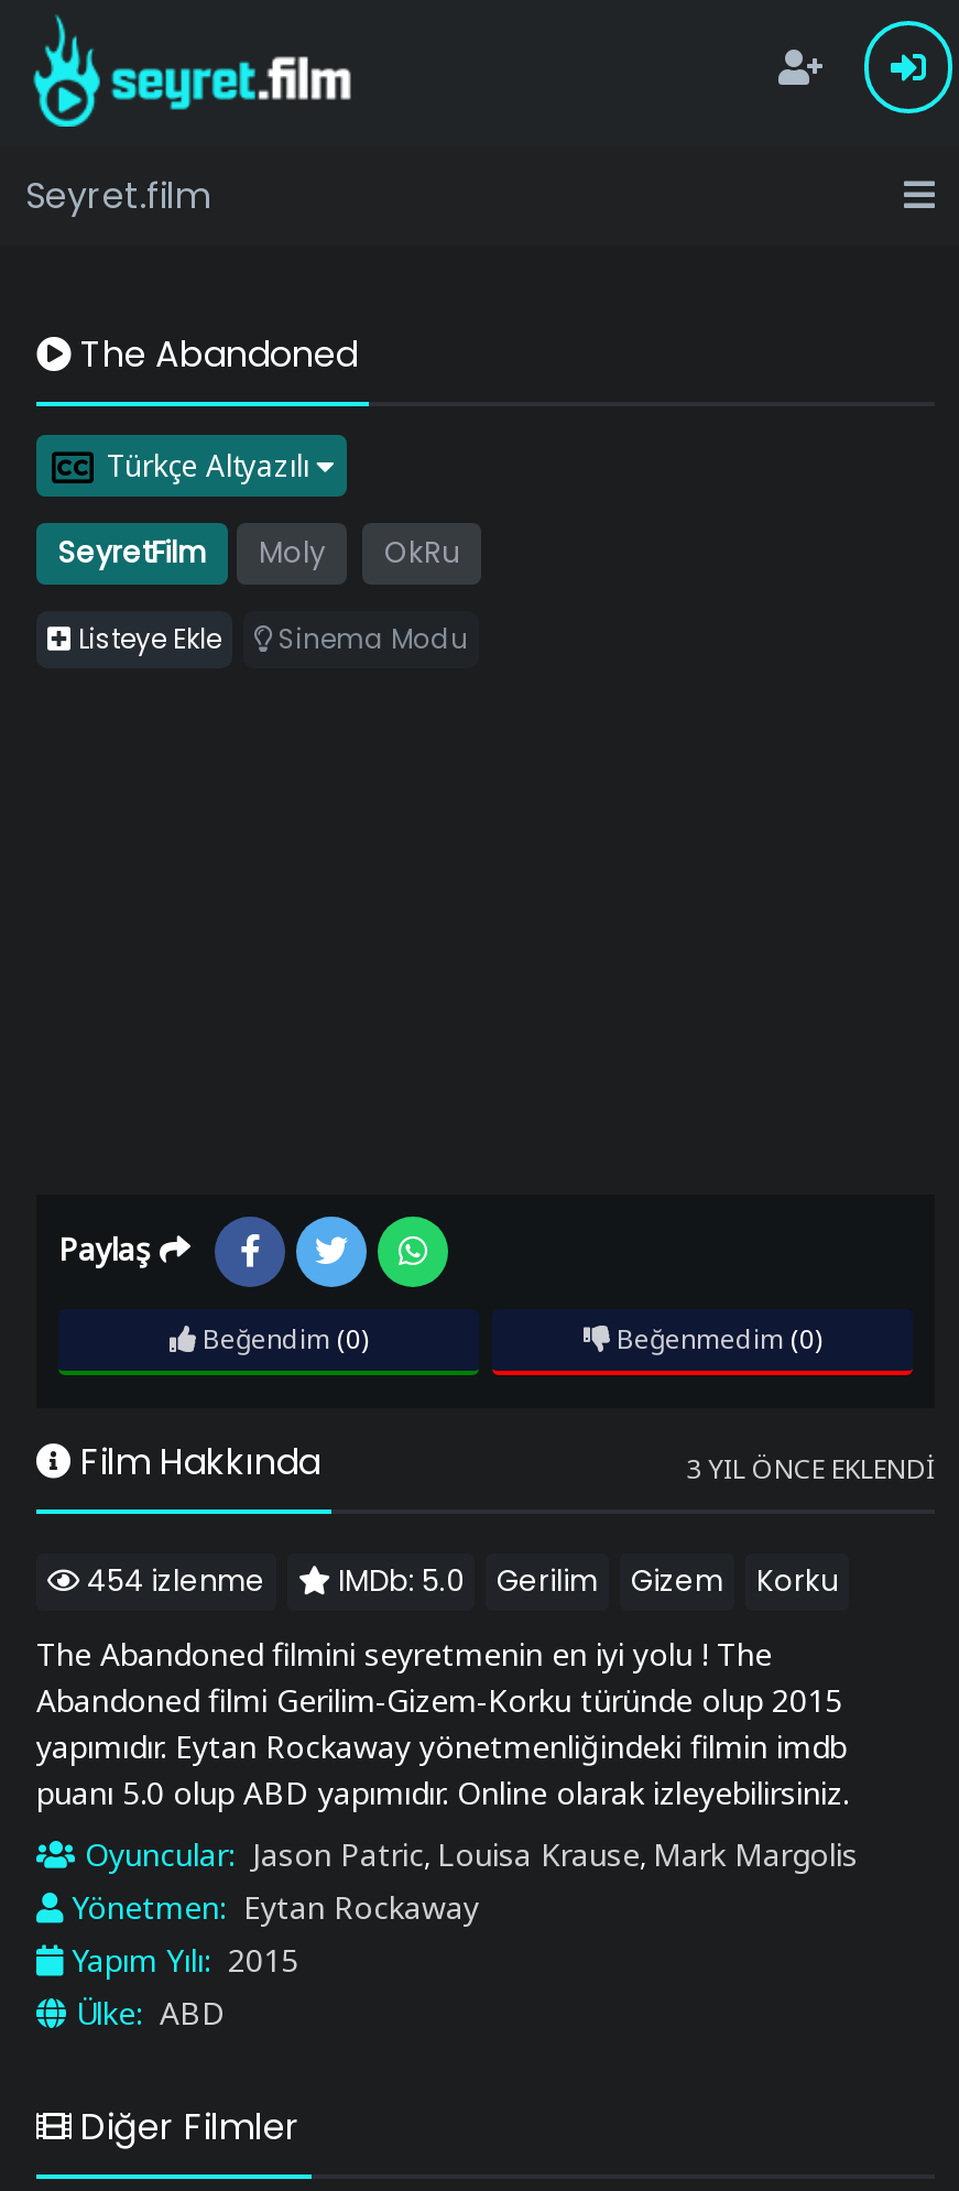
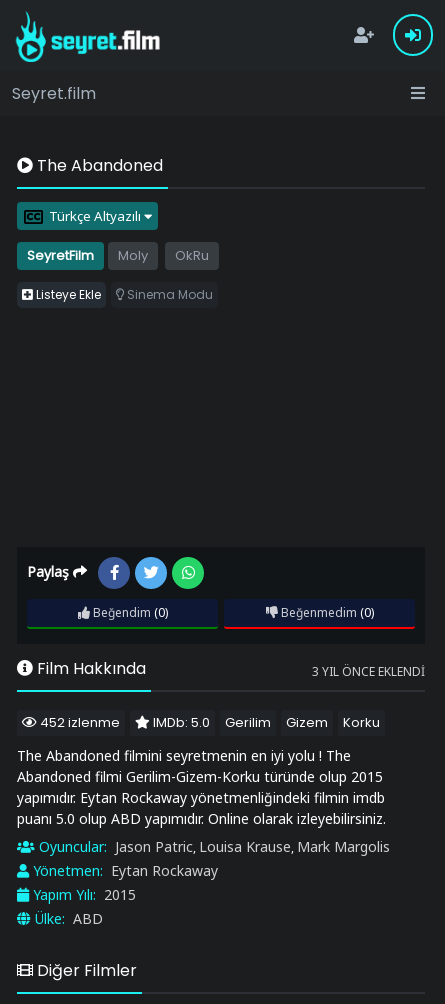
[80,1559,838,1601] 454 izlenme IMDb: 5.0 Gerilim Gizem Korku -> [37,712,380,731] 452 izlenme IMDb: 5.0 Gerilim Gizem Korku

